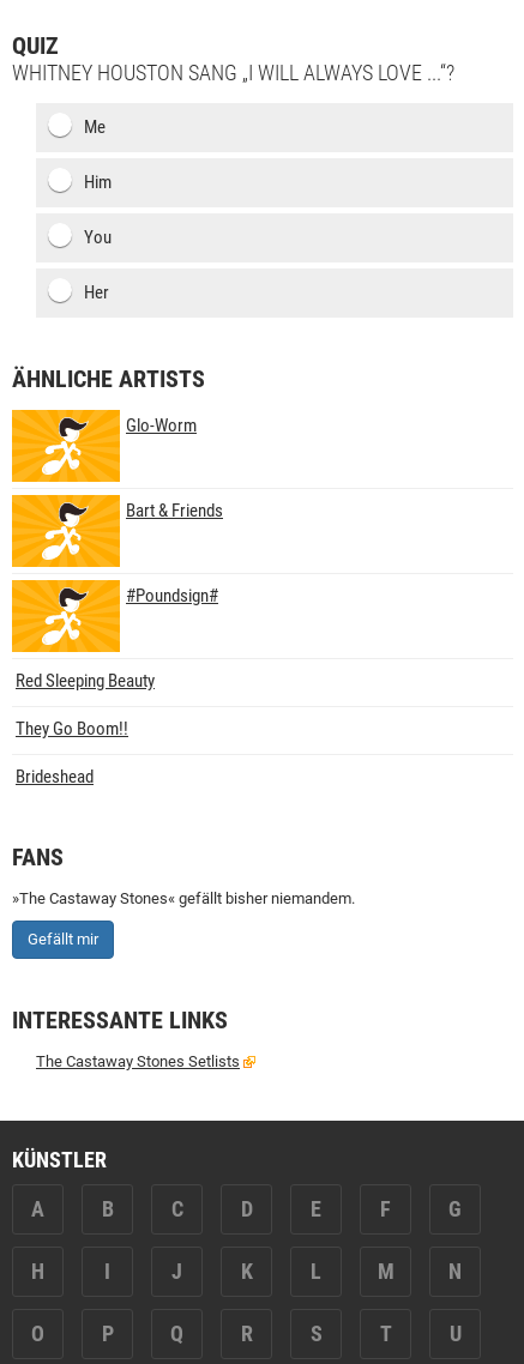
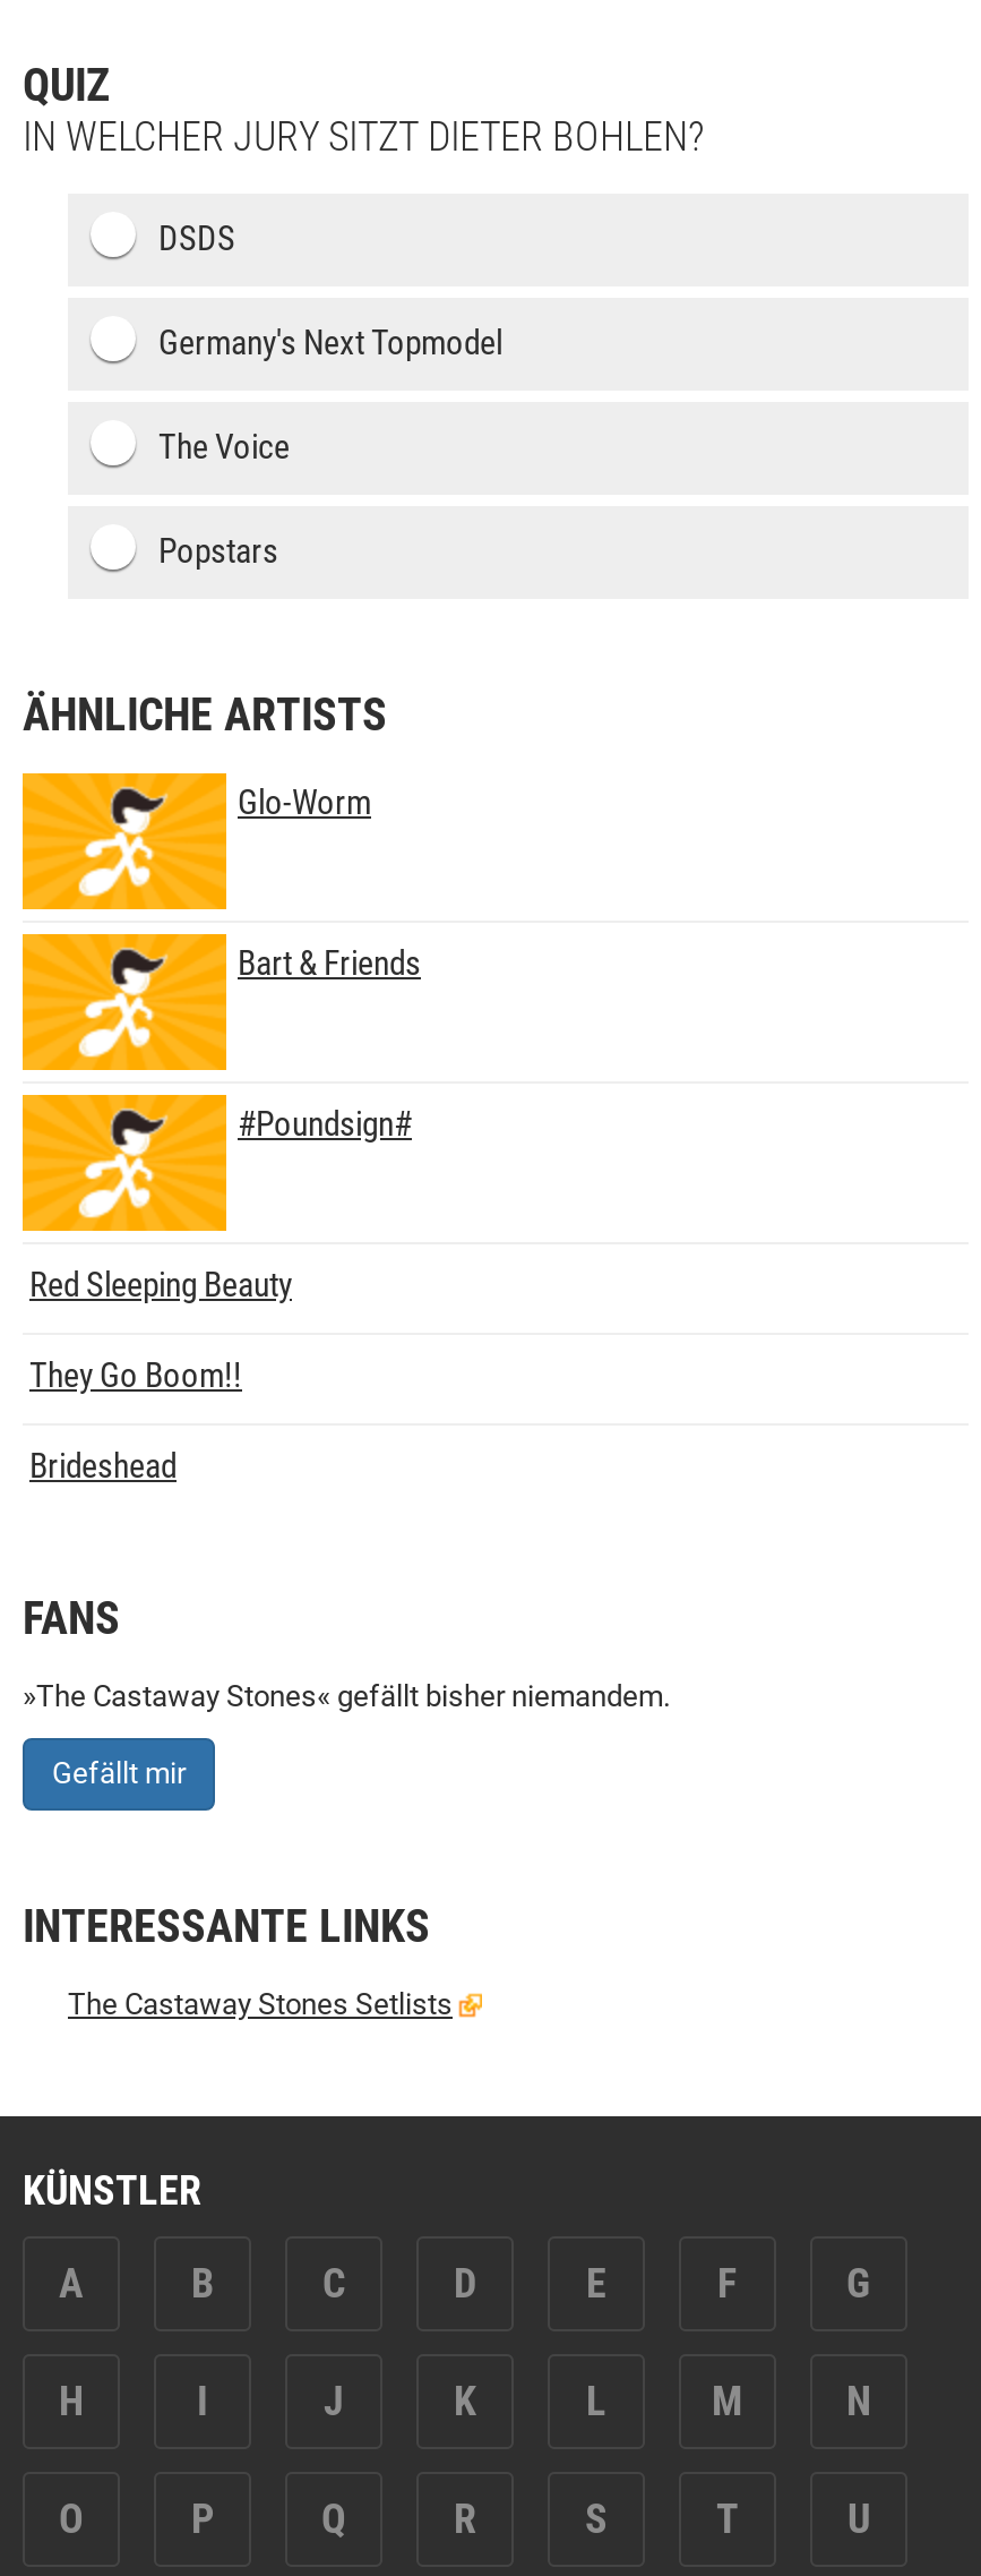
[12,60,454,85] WHITNEY HOUSTON SANG „I WILL ALWAYS LOVE ...“? -> [23,112,704,160] IN WELCHER JURY SITZT DIETER BOHLEN?
[84,116,106,138] Me -> [158,219,235,259] DSDS
[84,171,112,193] Him -> [158,323,502,363] Germany's Next Topmodel
[84,227,112,248] You -> [158,427,290,468] The Voice
[84,282,109,303] Her -> [158,531,278,572] Popstars

